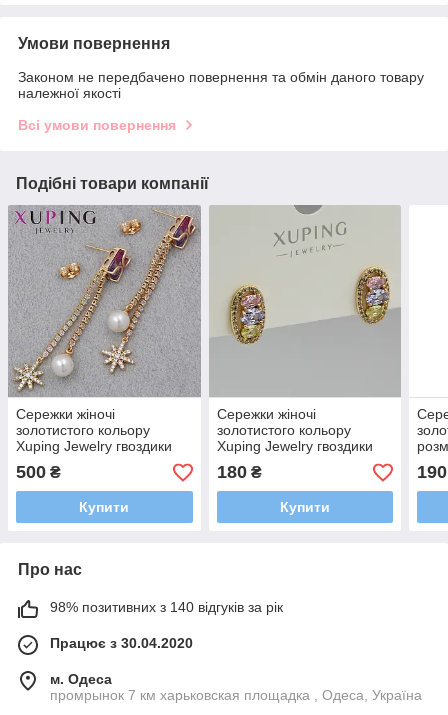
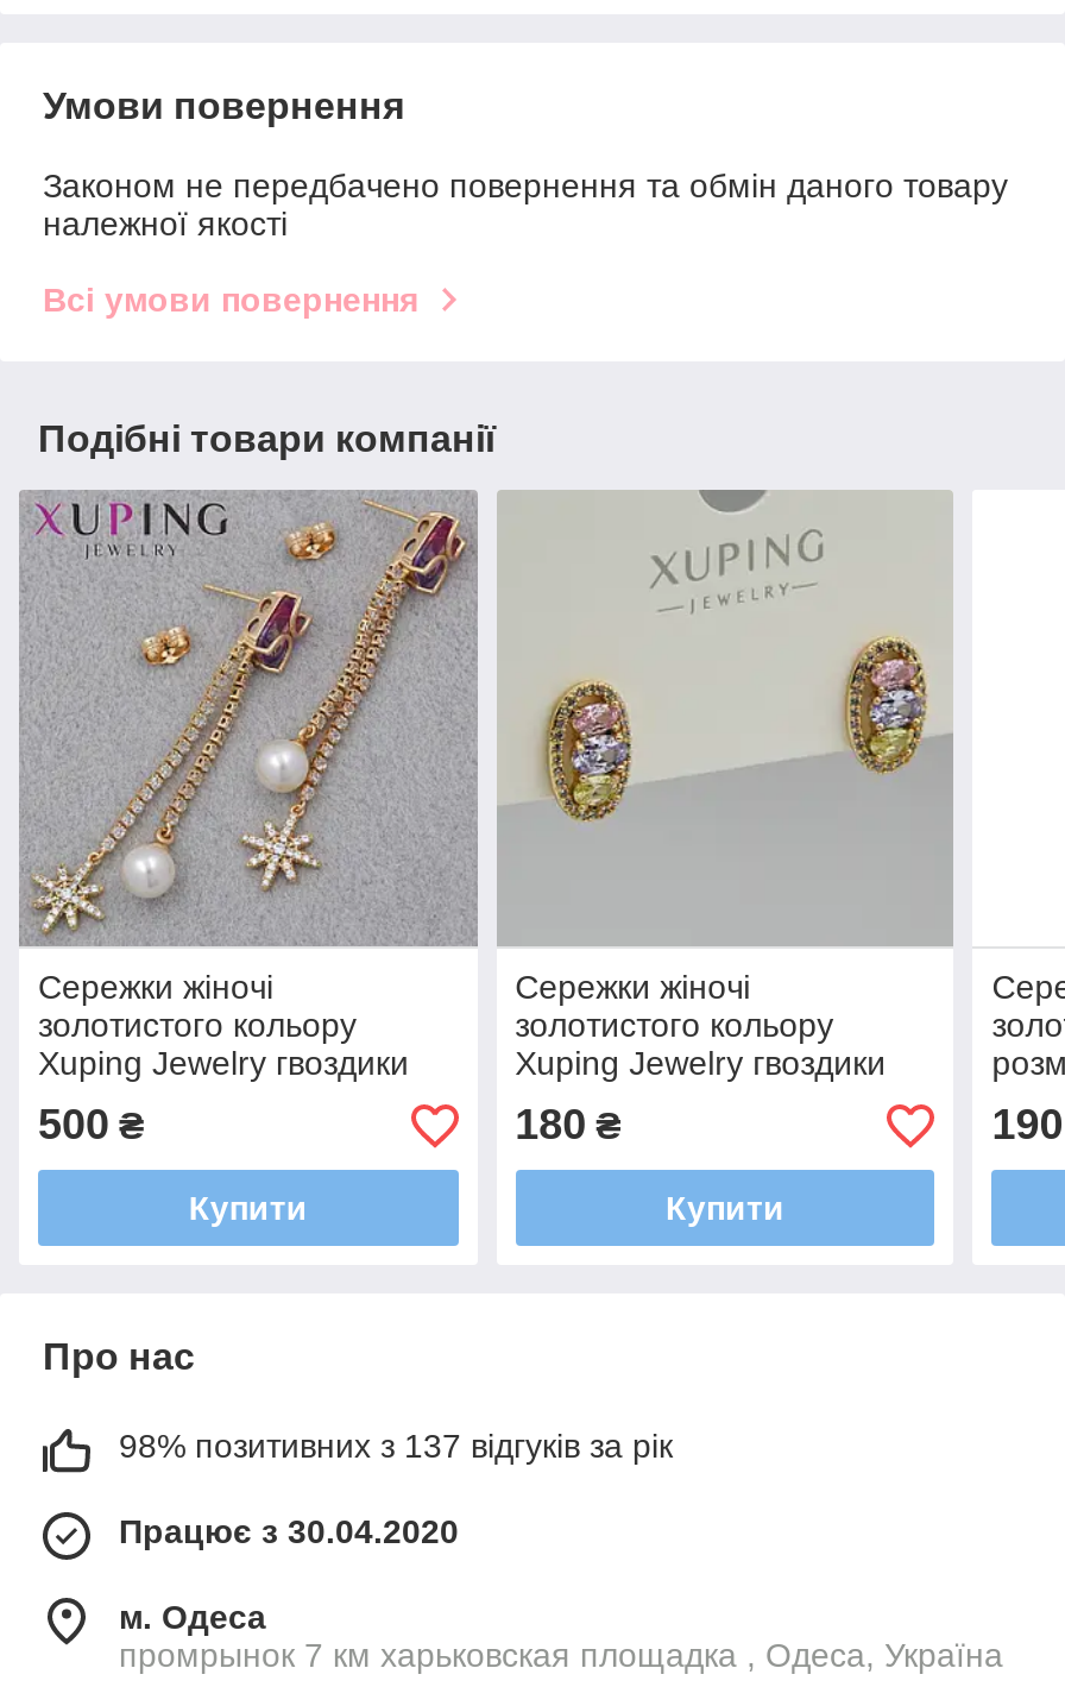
[50,599,283,615] 98% позитивних з 140 відгуків за рік -> [119,1428,673,1466] 98% позитивних з 137 відгуків за рік

